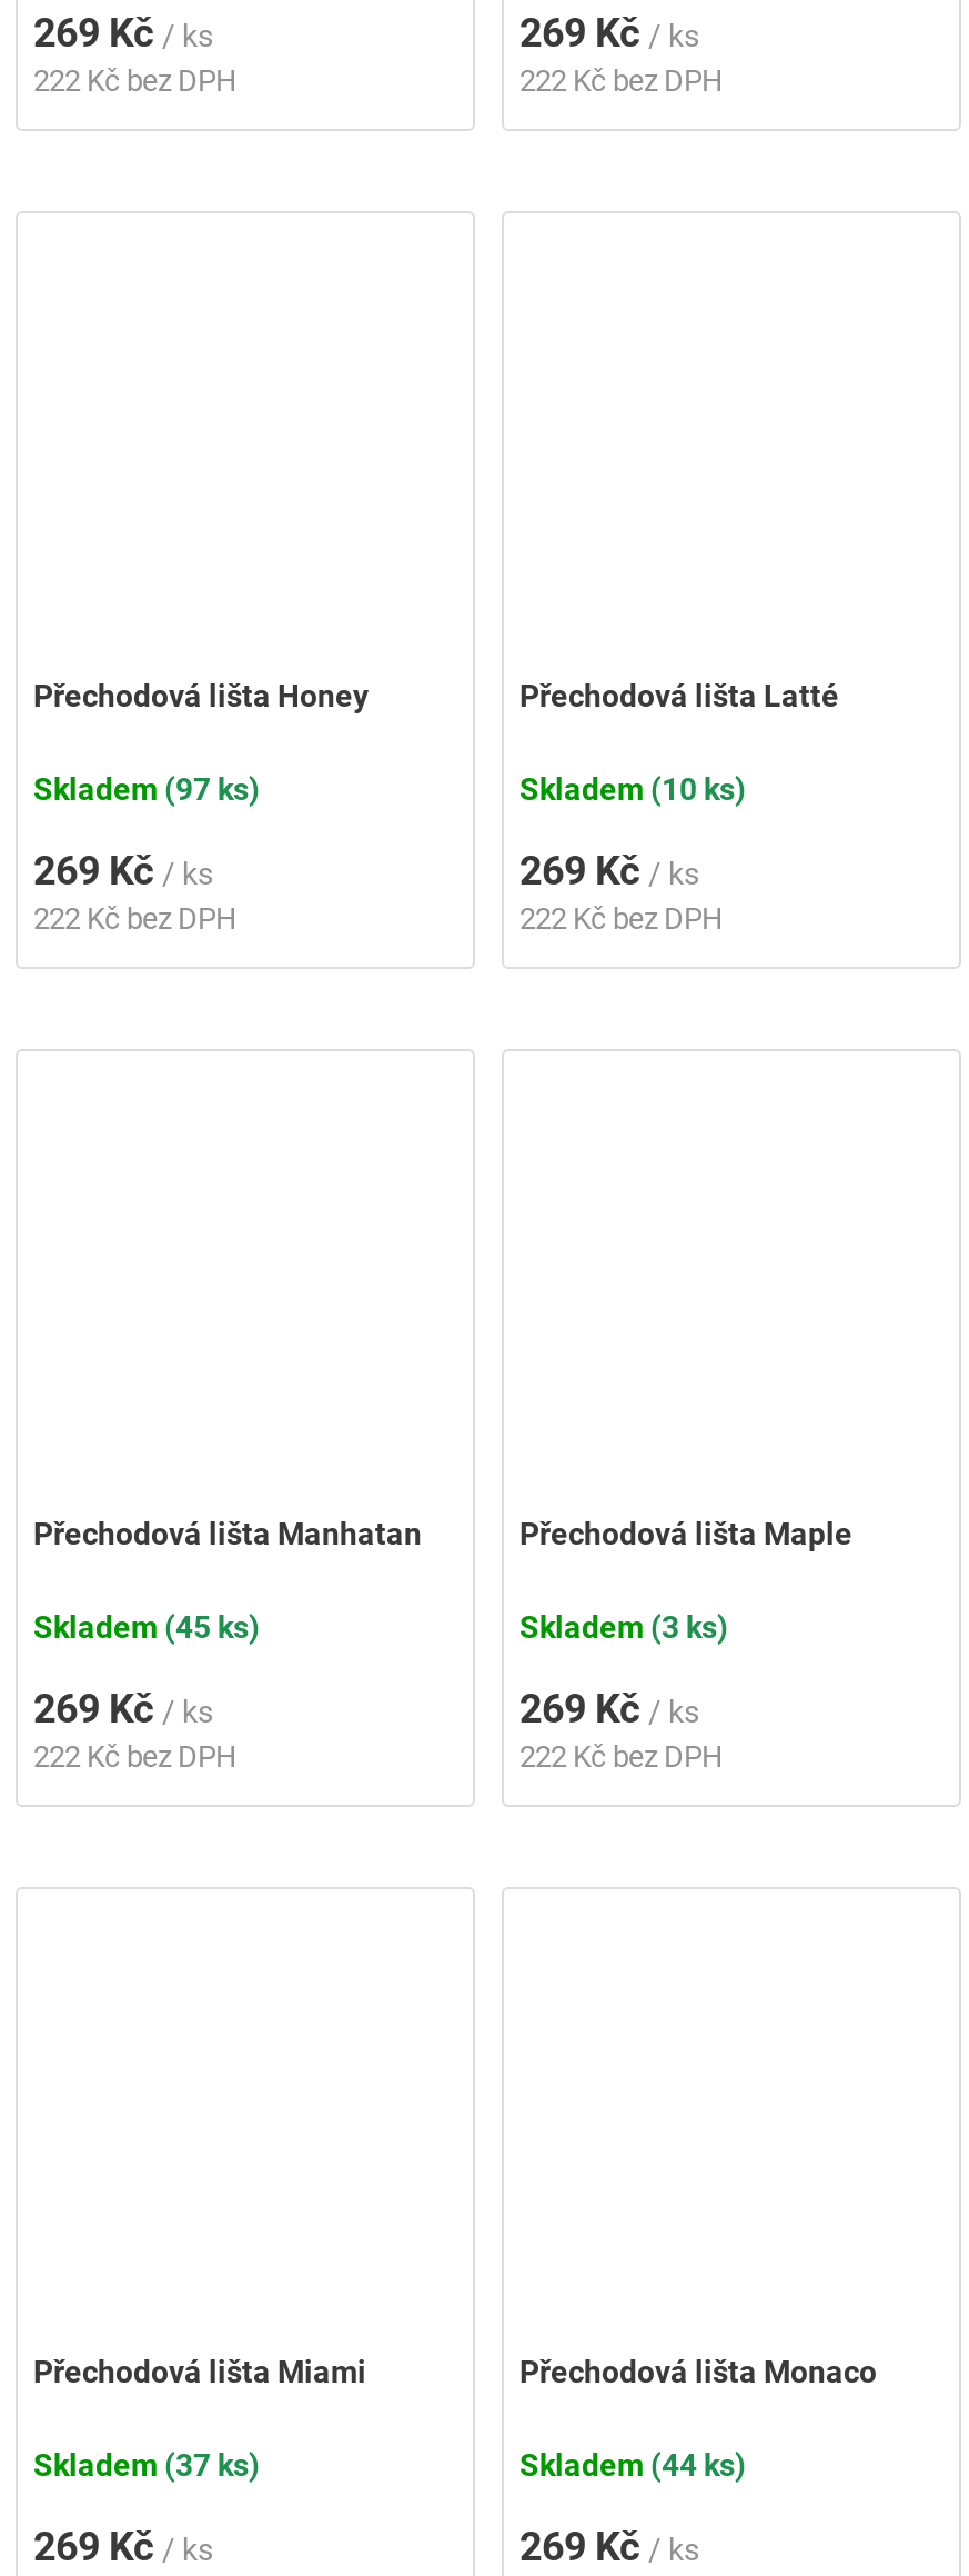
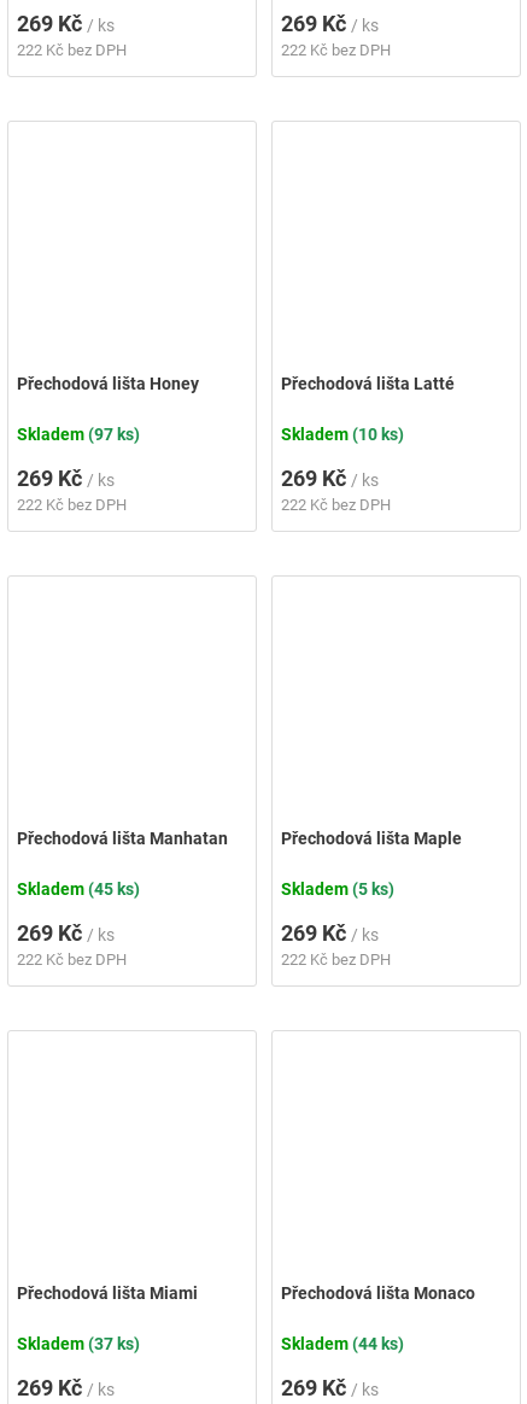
[519,1610,728,1645] Skladem (3 ks) -> [281,880,394,899] Skladem (5 ks)

